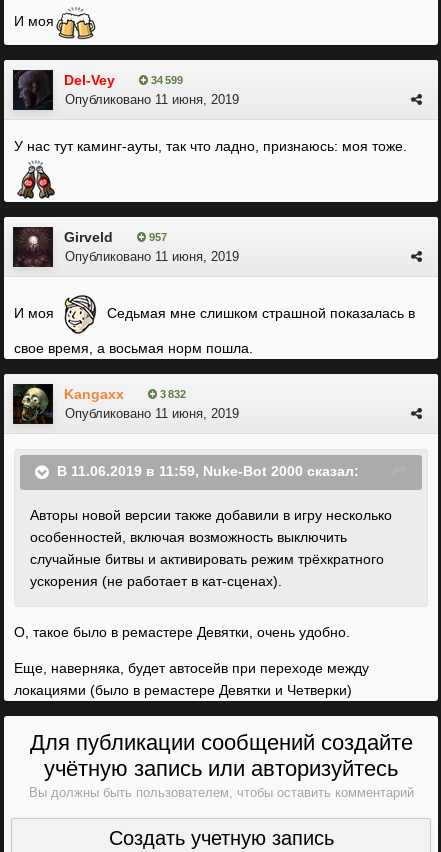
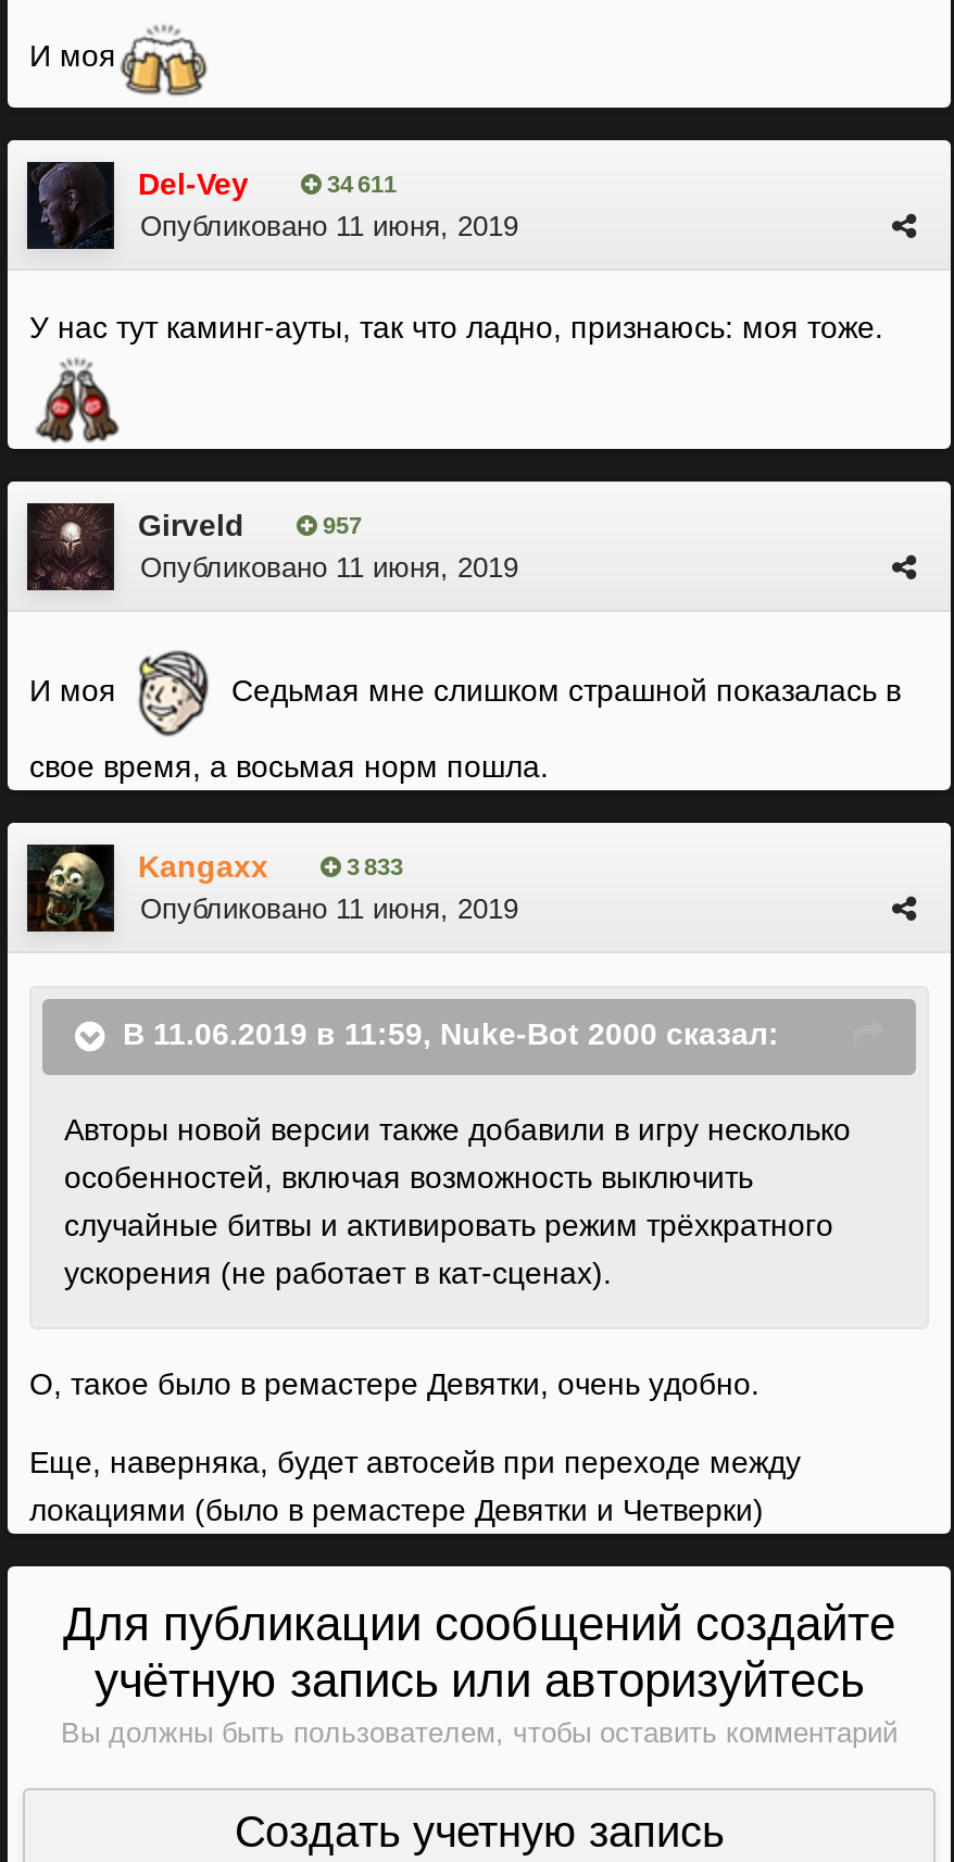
[148,74,183,86] 34 599 -> [321,171,397,197] 34 611
[157,388,186,400] 3 832 -> [340,853,403,879] 3 833

